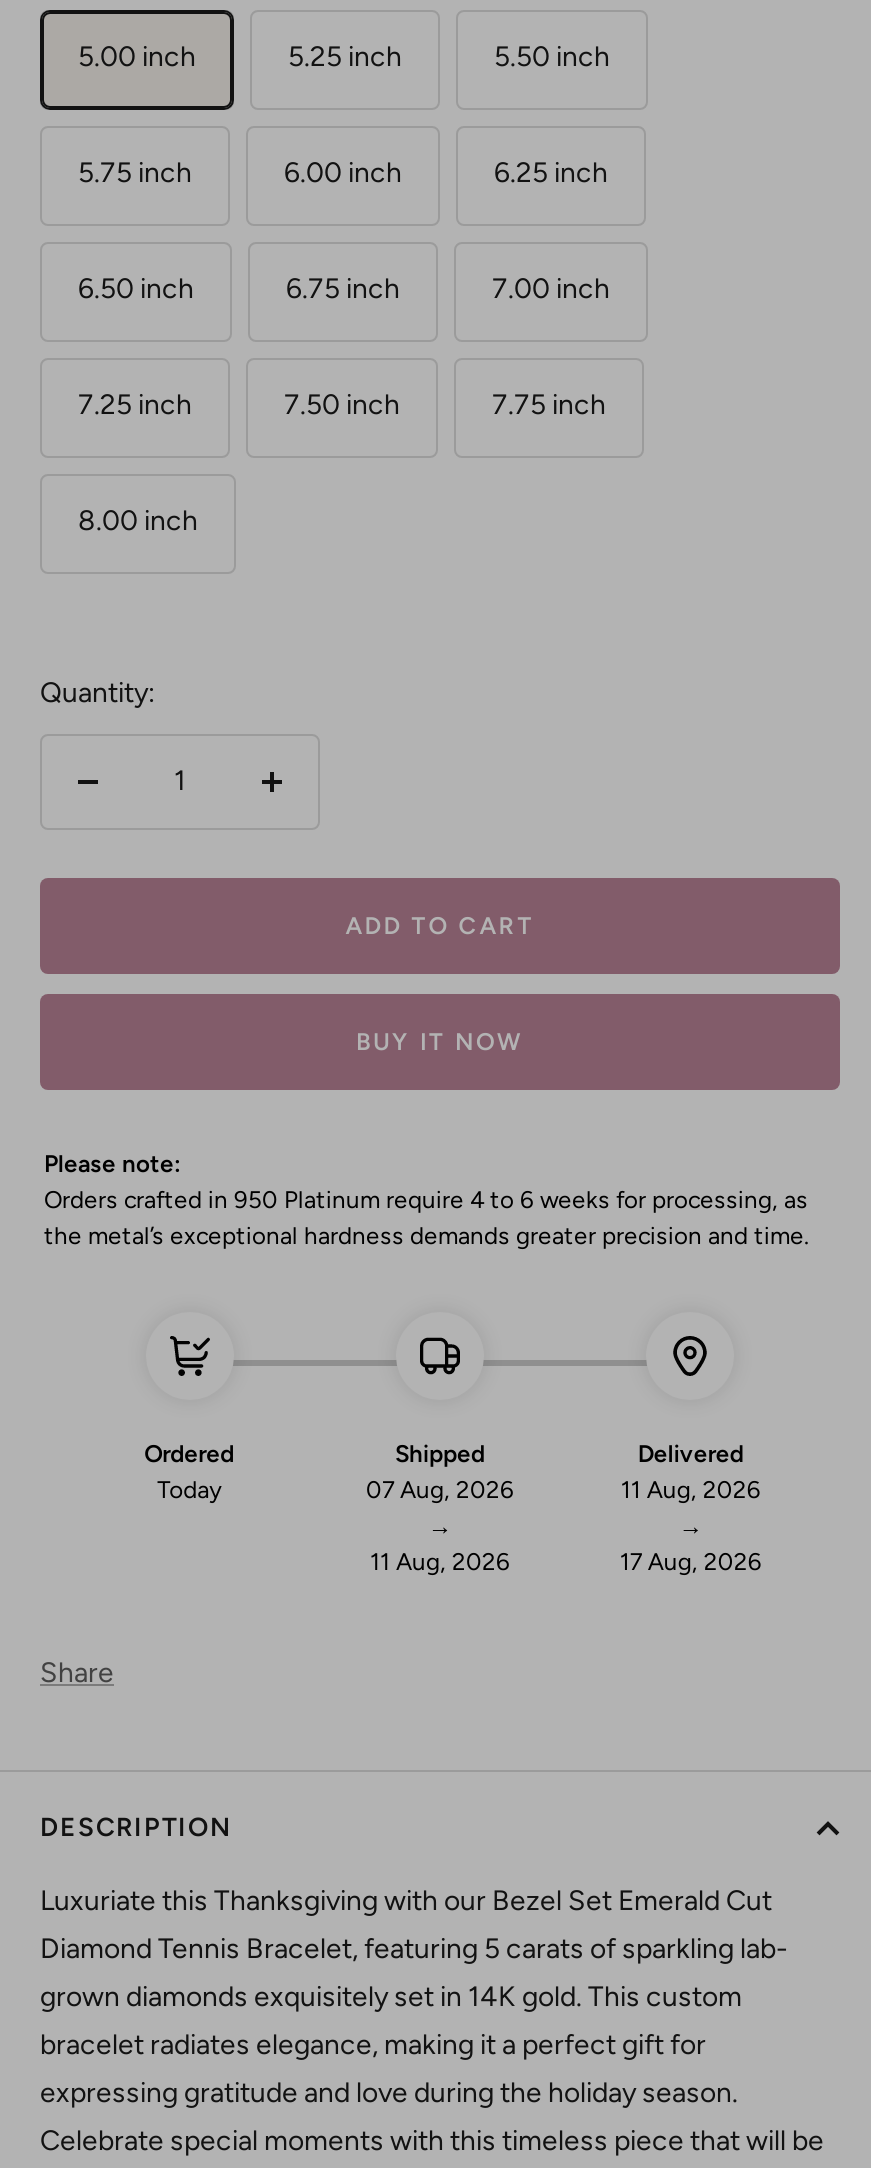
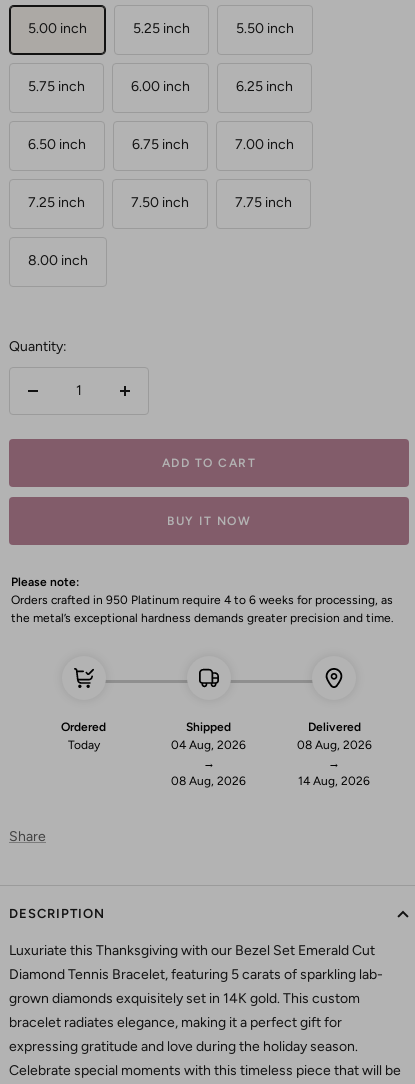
[366,1476,514,1504] 07 Aug, 2026 -> [171,738,246,752] 04 Aug, 2026
[621,1476,761,1504] 11 Aug, 2026 -> [297,738,372,752] 08 Aug, 2026
[370,1548,510,1576] 11 Aug, 2026 -> [171,774,246,788] 08 Aug, 2026
[620,1548,762,1576] 17 Aug, 2026 -> [298,774,370,788] 14 Aug, 2026

